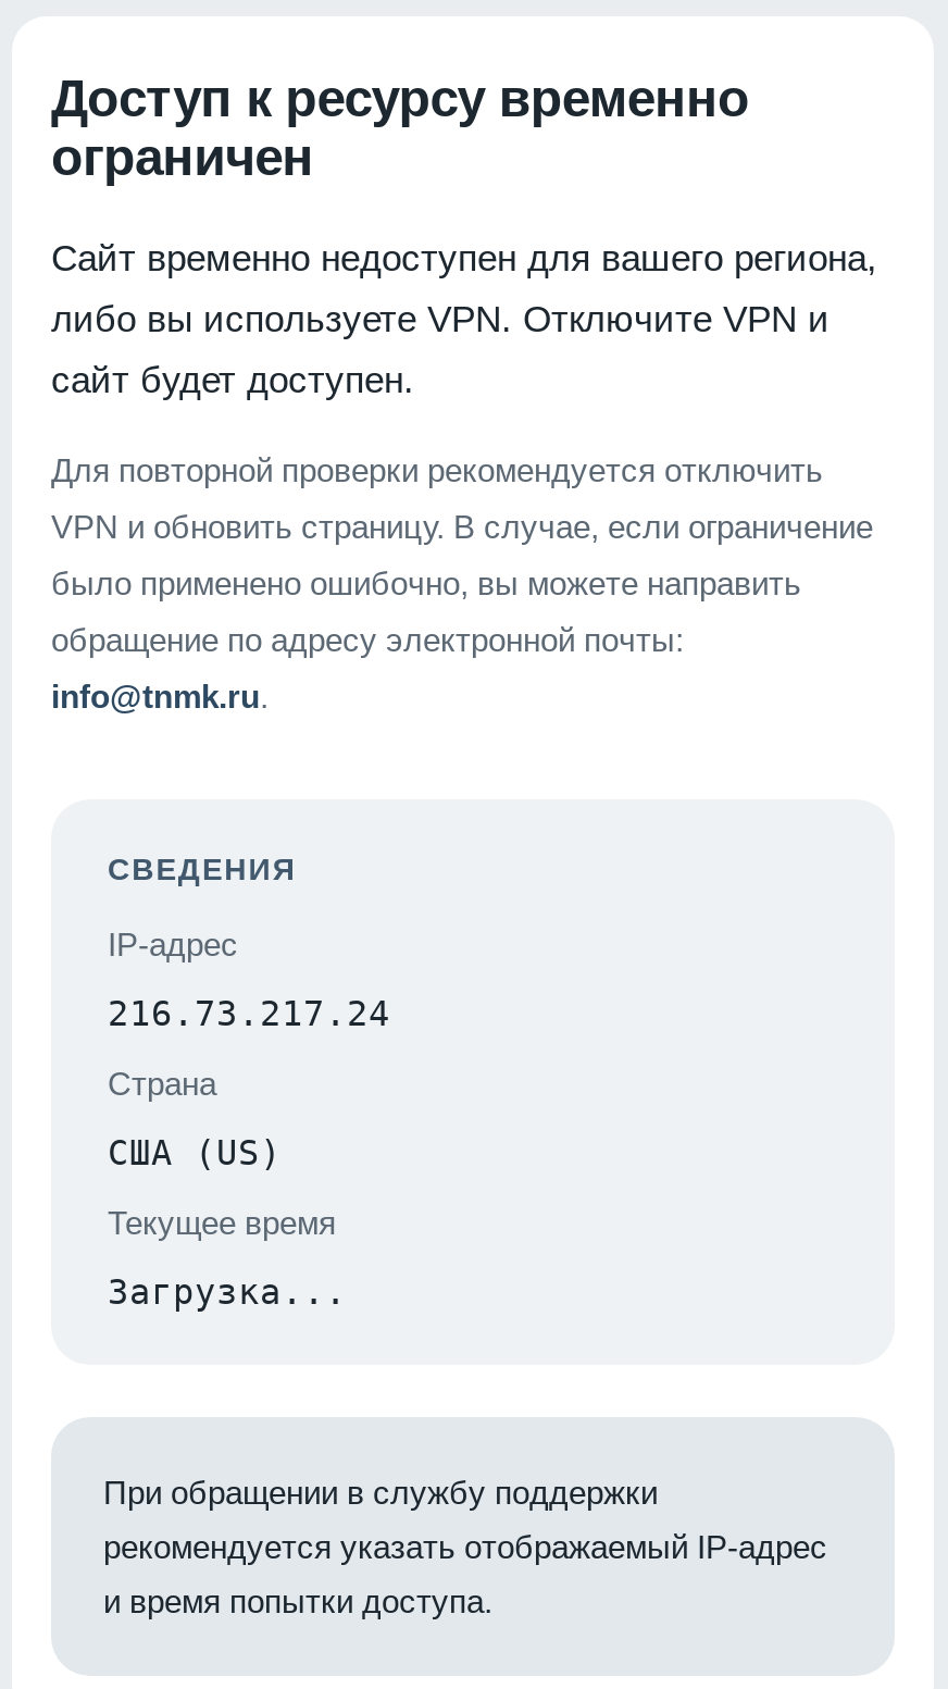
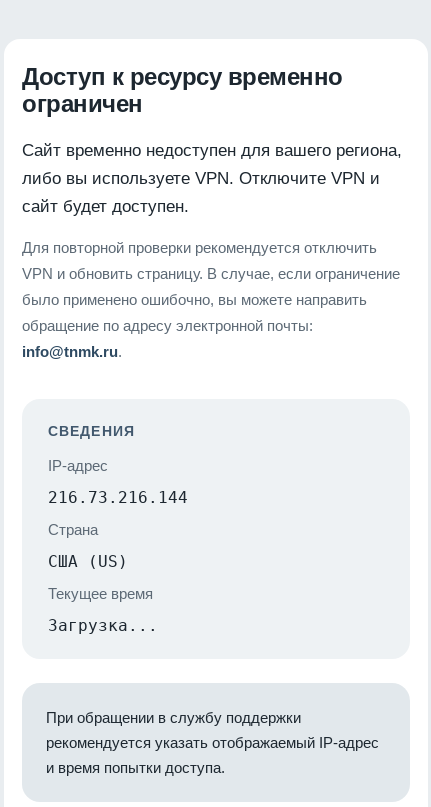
[108,992,390,1033] 216.73.217.24 -> [48,487,188,506] 216.73.216.144

